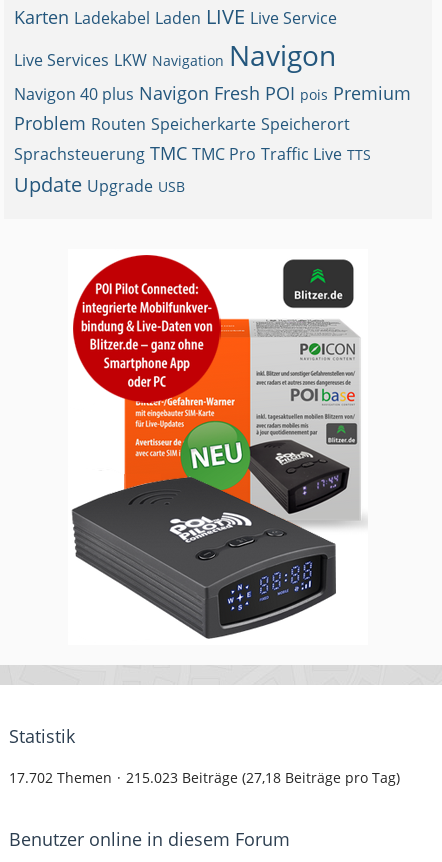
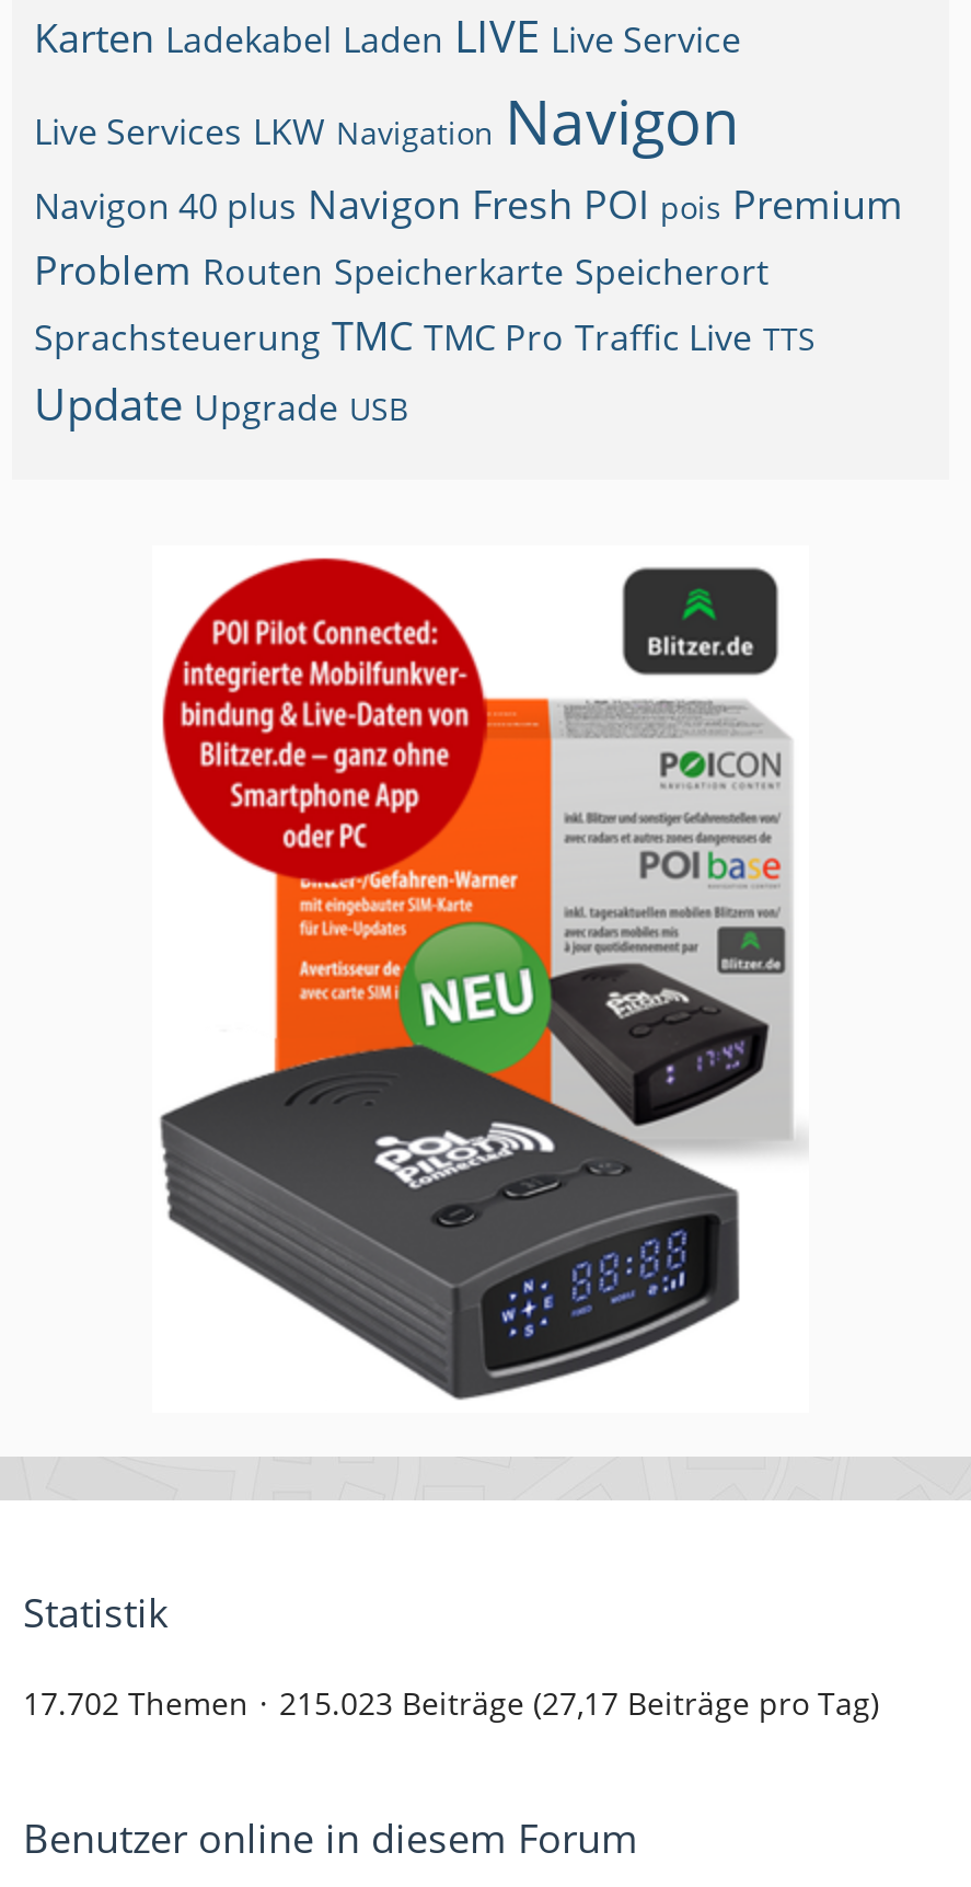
[126,768,400,787] 215.023 Beiträge (27,18 Beiträge pro Tag) -> [279,1682,879,1724] 215.023 Beiträge (27,17 Beiträge pro Tag)

